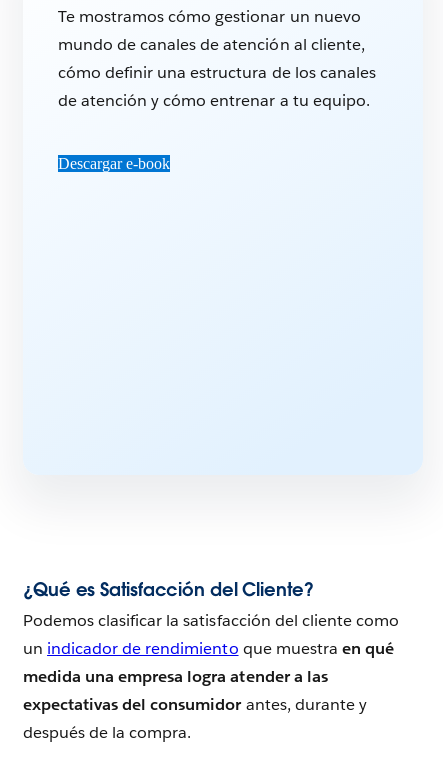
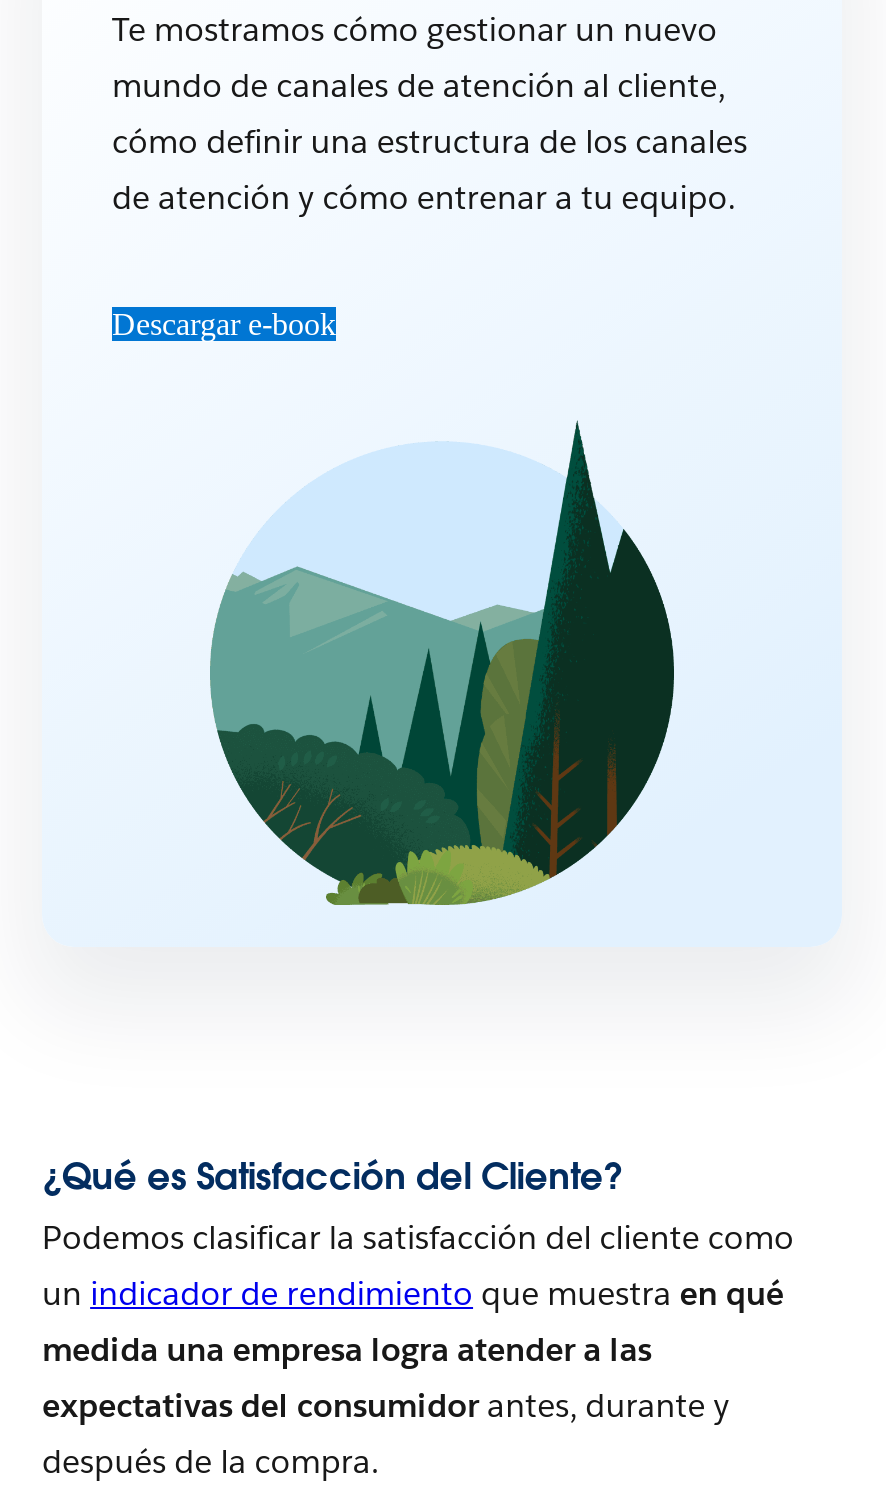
none -> [208,421,676,907] [image]

